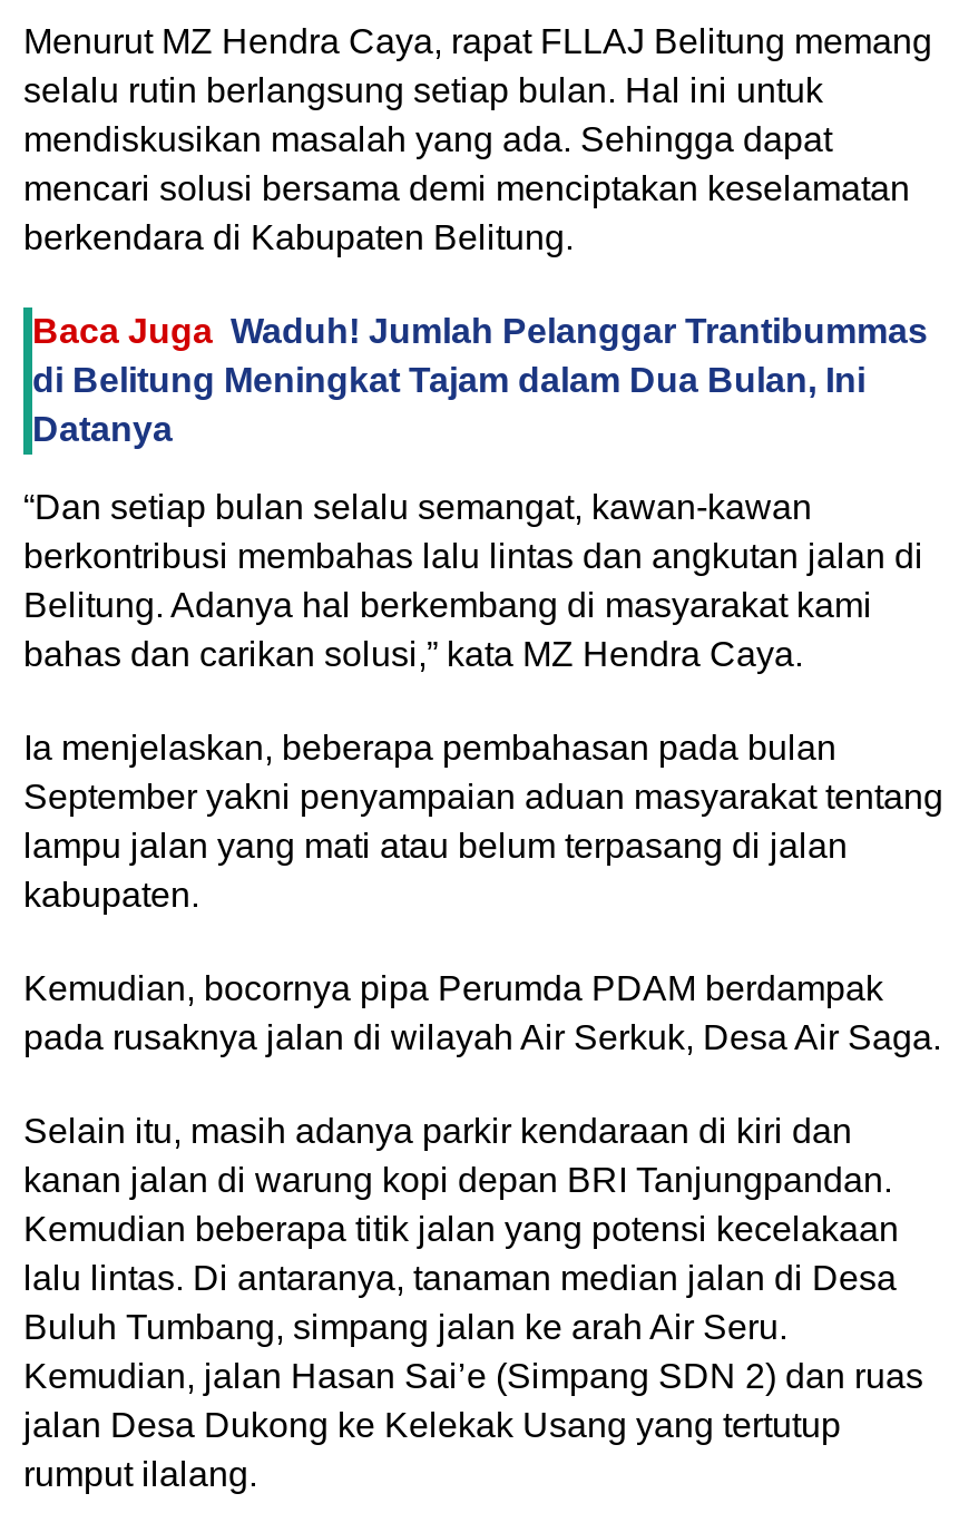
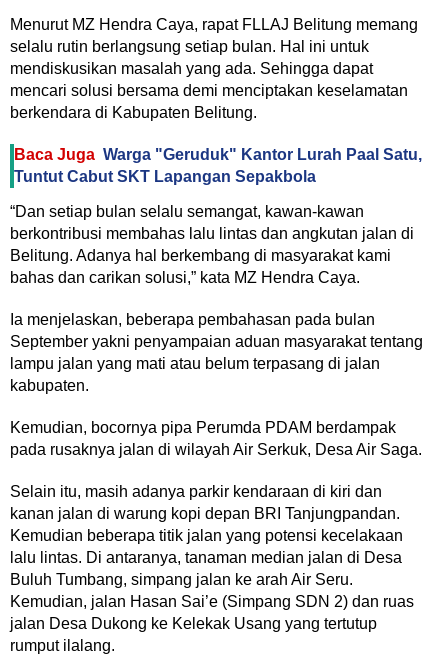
[32,311,928,447] Baca Juga Waduh! Jumlah Pelanggar Trantibummas | di Belitung Meningkat Tajam dalam Dua Bulan, Ini | Datanya -> [14,146,422,185] Baca Juga Warga "Geruduk" Kantor Lurah Paal Satu, | Tuntut Cabut SKT Lapangan Sepakbola

